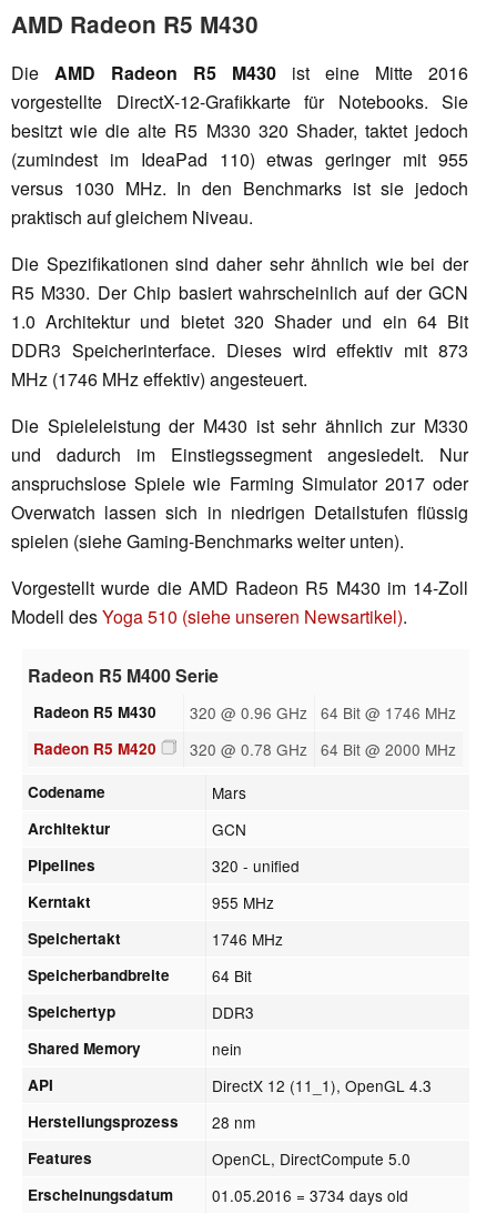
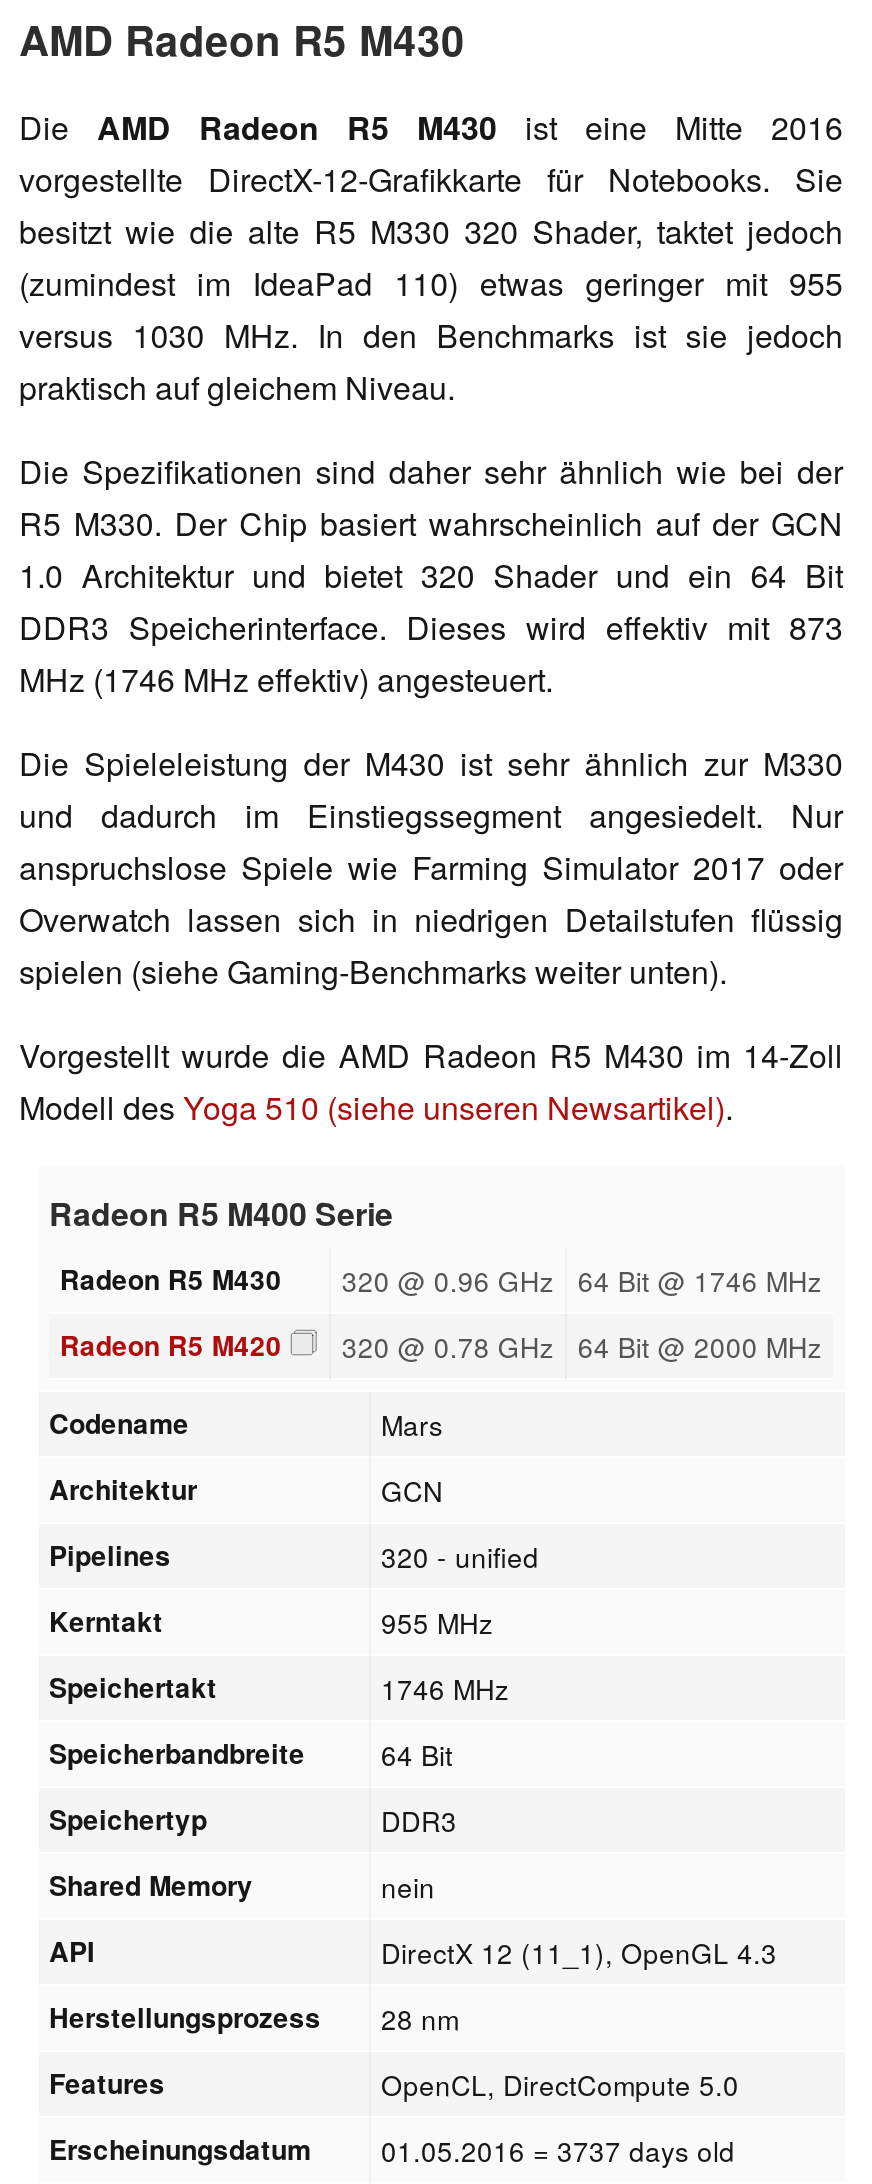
[28,1184,408,1206] Erscheinungsdatum 01.05.2016 = 3734 days old -> [49,2129,735,2169] Erscheinungsdatum 01.05.2016 = 3737 days old

